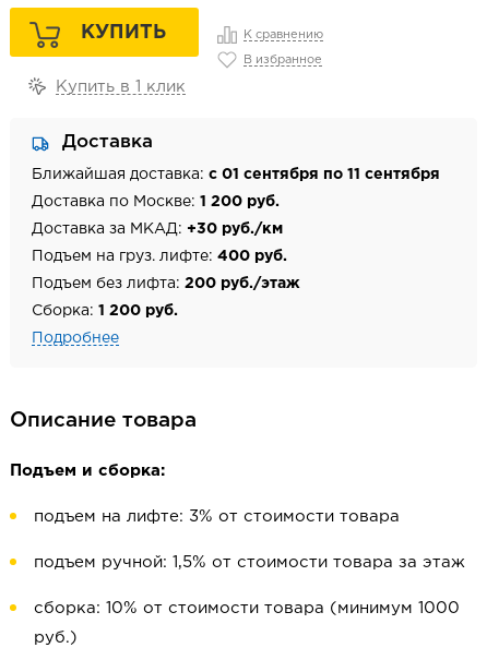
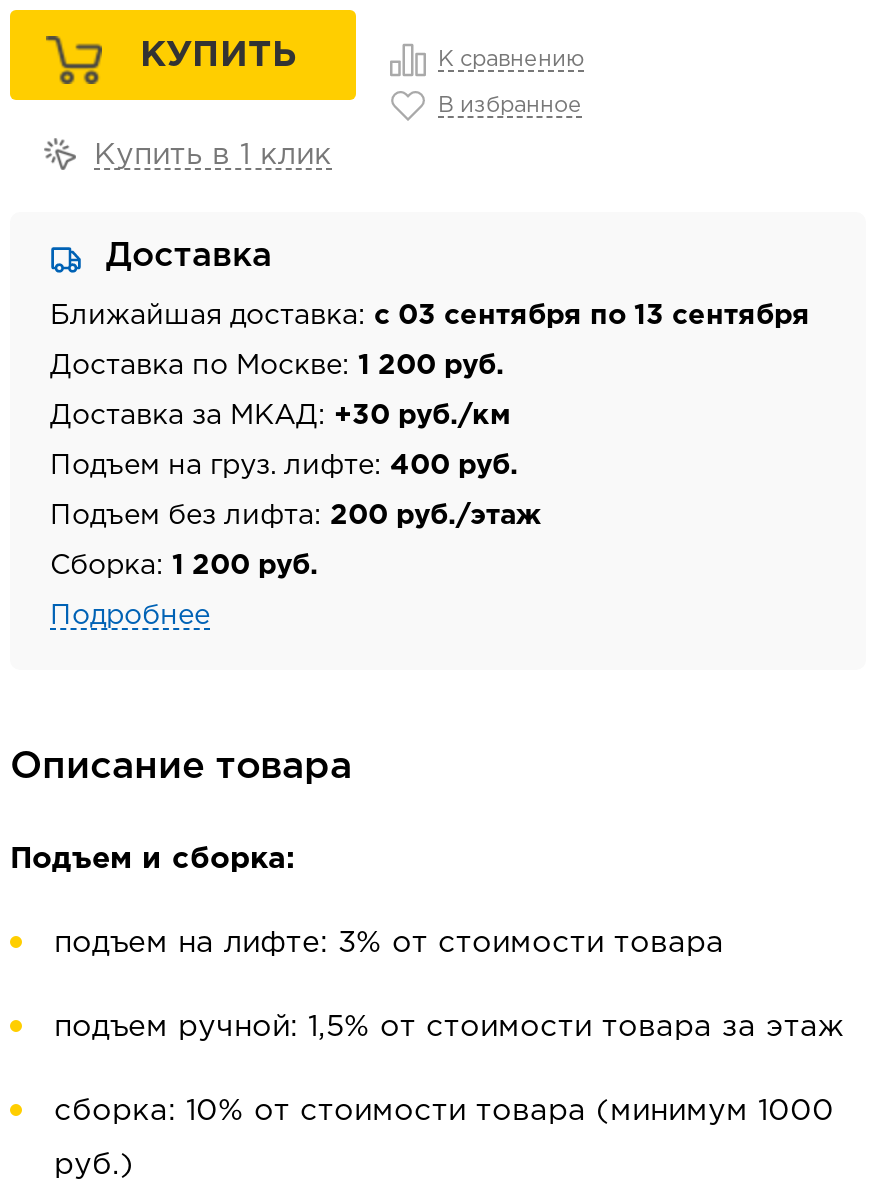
[32,168,440,181] Ближайшая доставка: с 01 сентября по 11 сентября -> [50,304,810,328] Ближайшая доставка: с 03 сентября по 13 сентября

